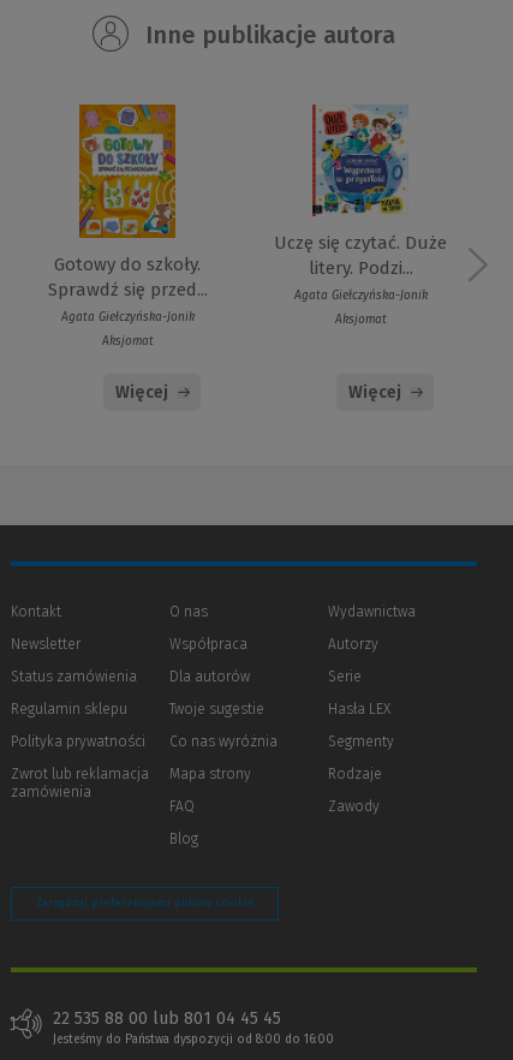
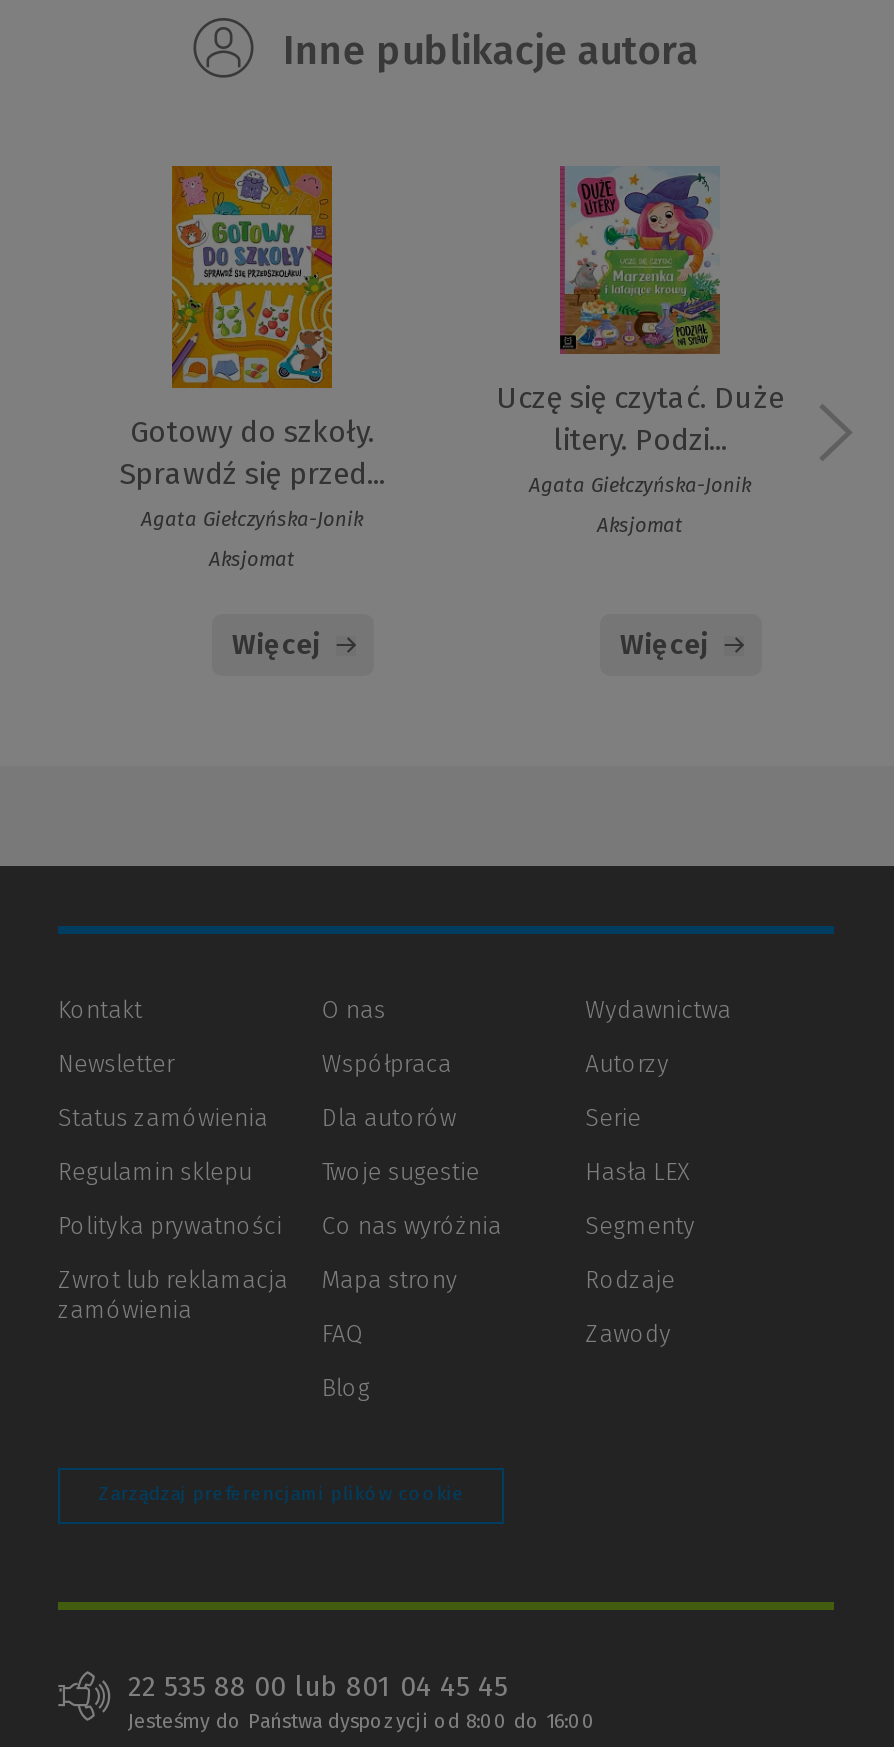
[311,105,408,216] [image] -> [558,166,722,356] [image]

